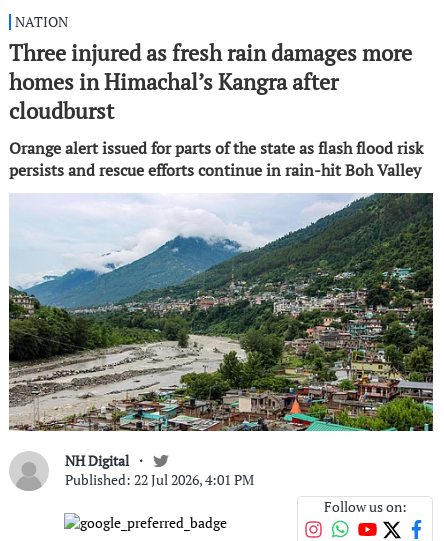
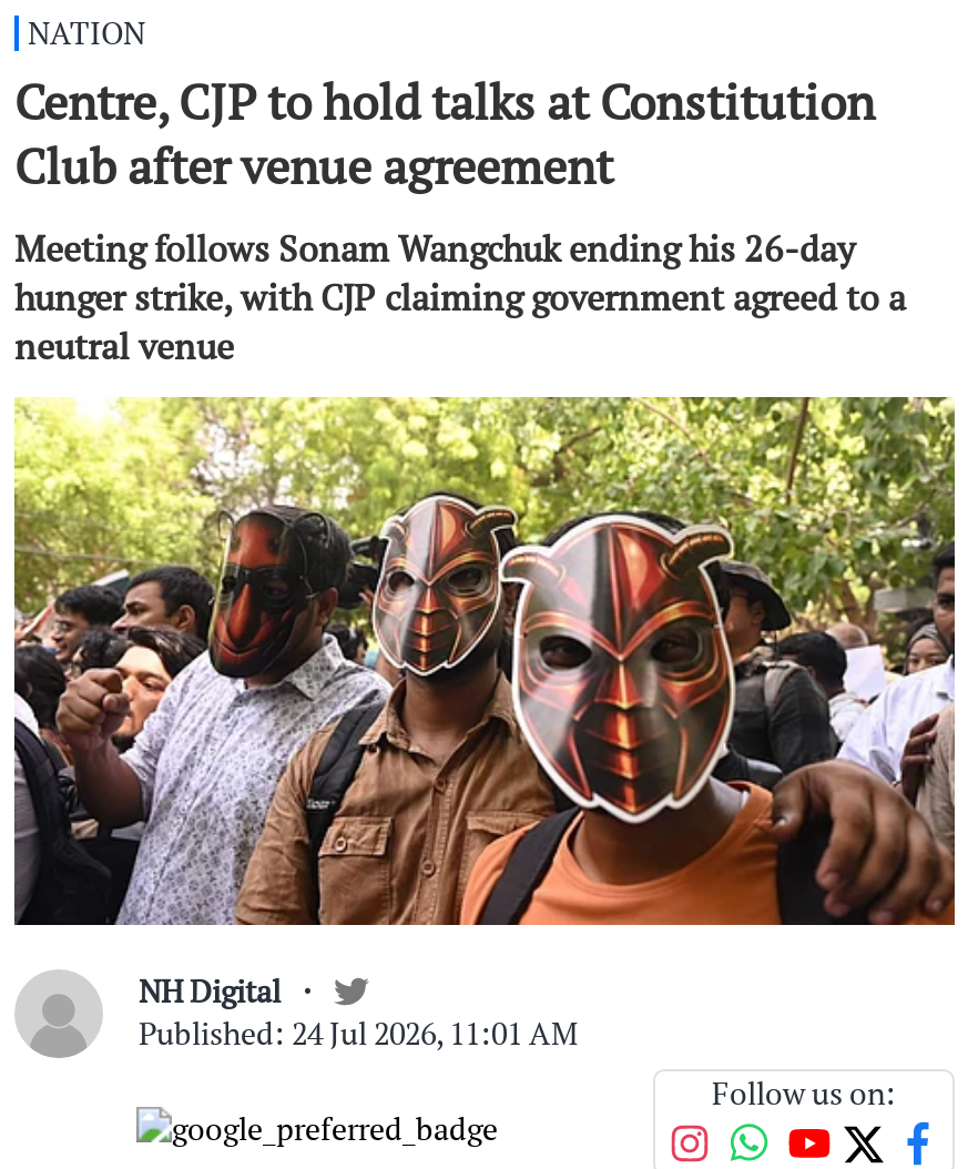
[9,38,423,181] Three injured as fresh rain damages more | homes in Himachal’s Kangra after | cloudburst | Orange alert issued for parts of the state as flash flood risk | persists and rescue efforts continue in rain-hit Boh Valley -> [14,68,906,370] Centre, CJP to hold talks at Constitution | Club after venue agreement | Meeting follows Sonam Wangchuk ending his 26-day | hunger strike, with CJP claiming government agreed to a | neutral venue
[9,192,434,489] [image] | Published: 22 Jul 2026, 4:01 PM -> [12,401,957,1054] [image] | Published: 24 Jul 2026, 11:01 AM

